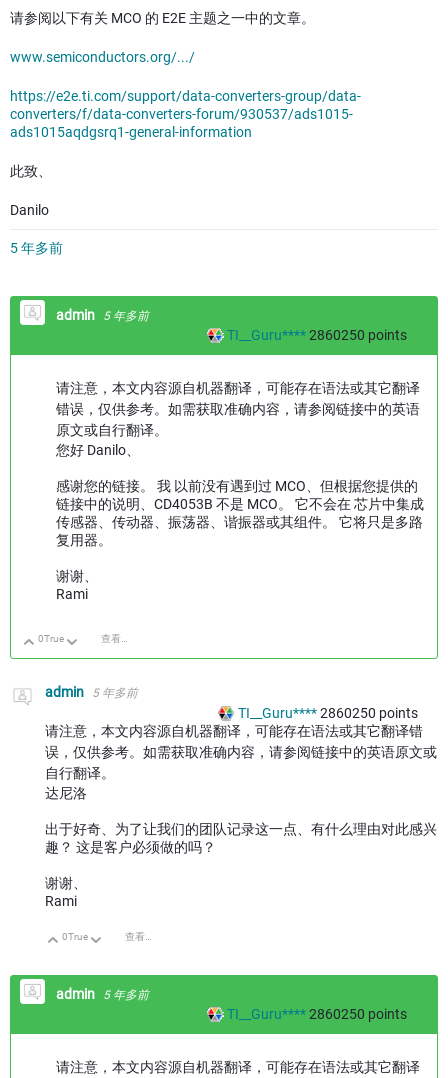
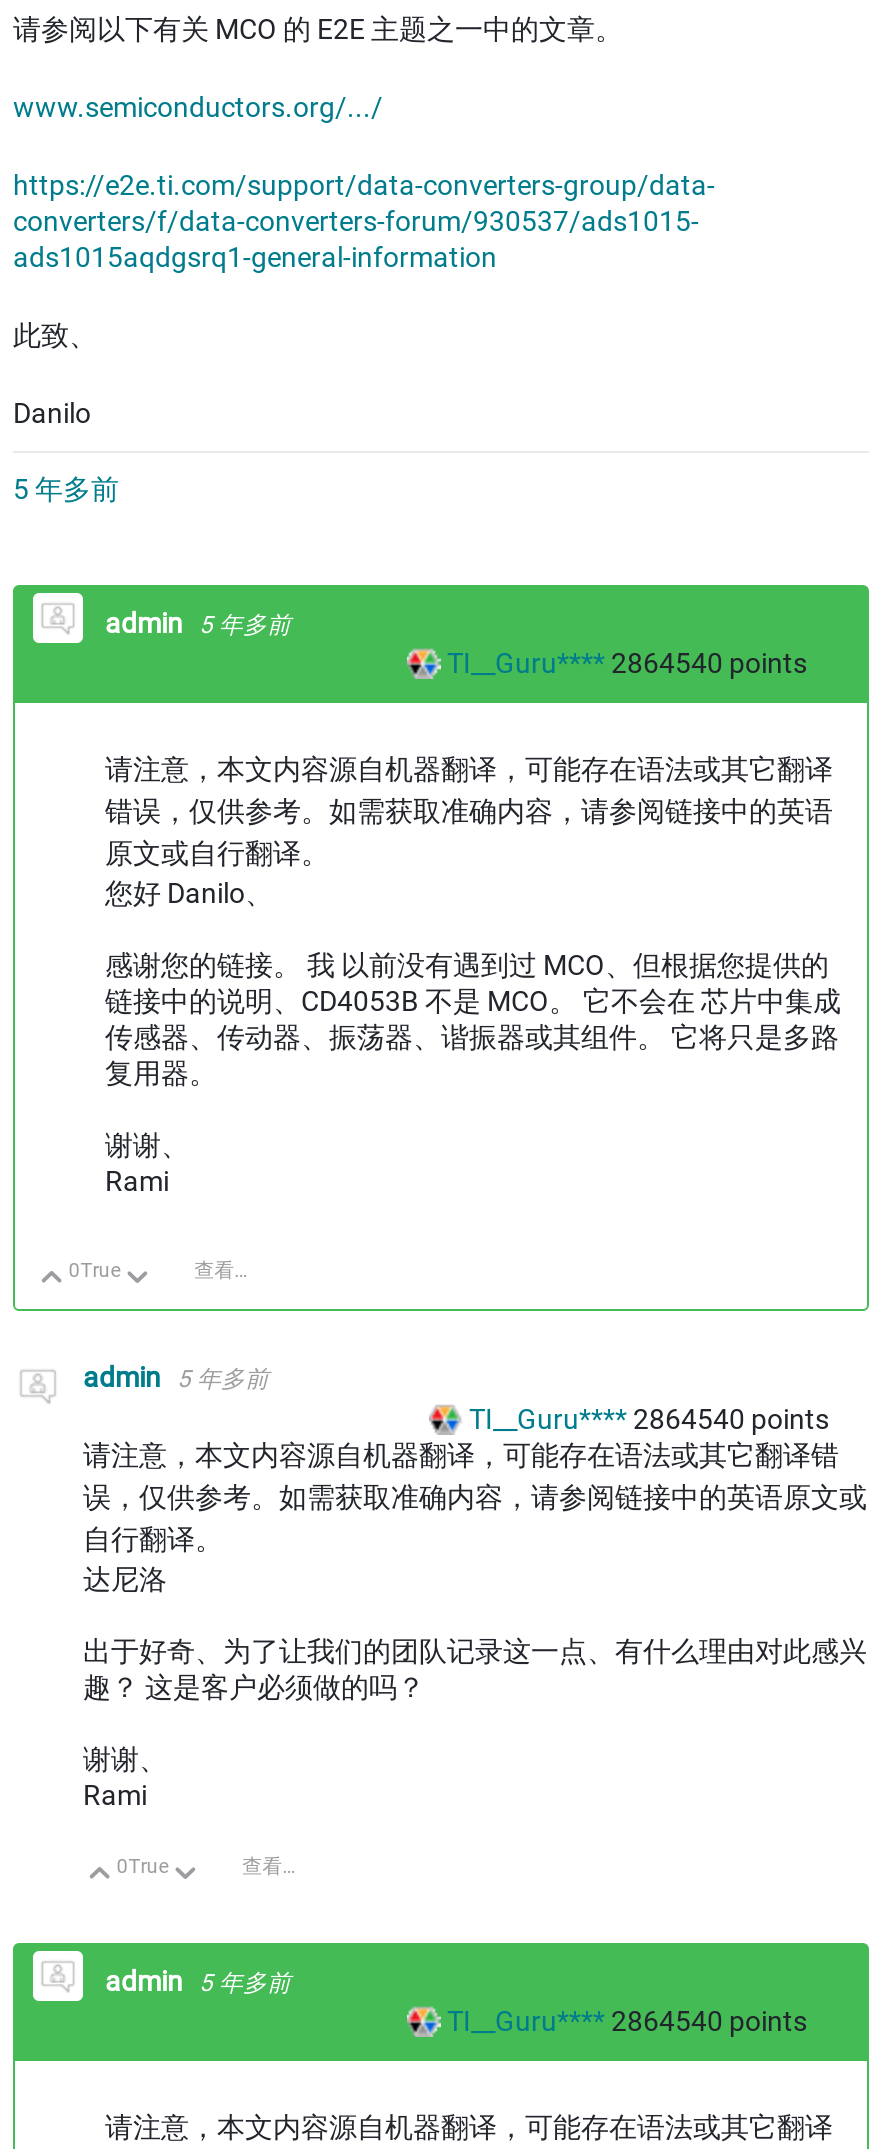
[227,327,407,343] TI__Guru**** 2860250 points -> [447,648,807,680] TI__Guru**** 2864540 points
[238,705,418,721] TI__Guru**** 2860250 points -> [469,1403,829,1435] TI__Guru**** 2864540 points
[227,1006,407,1022] TI__Guru**** 2860250 points -> [447,2005,807,2037] TI__Guru**** 2864540 points

